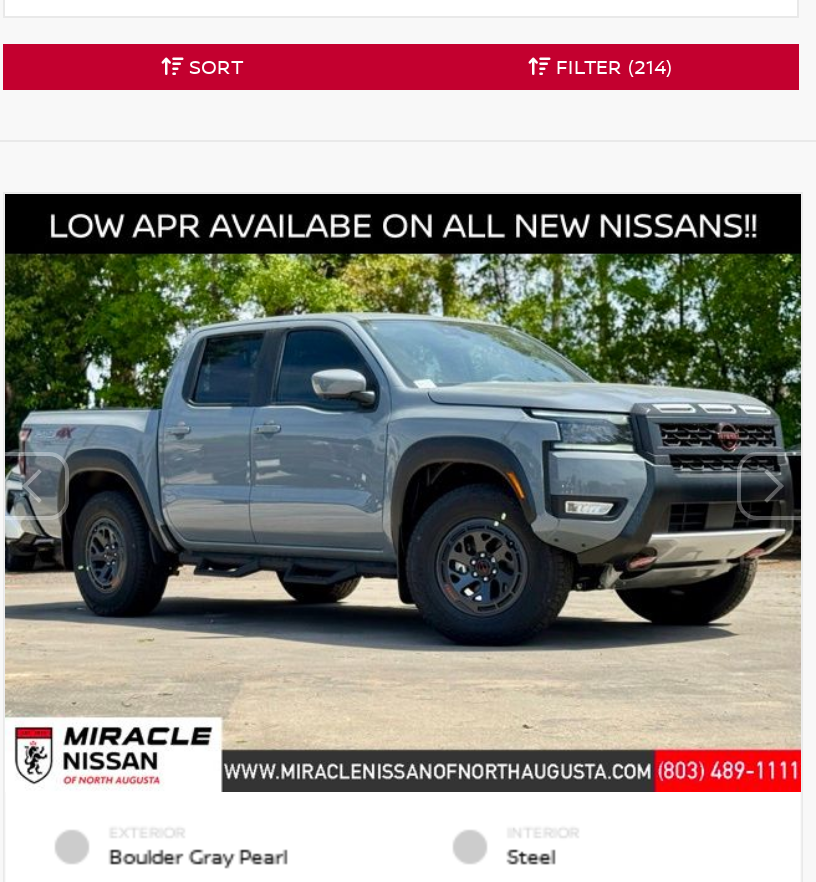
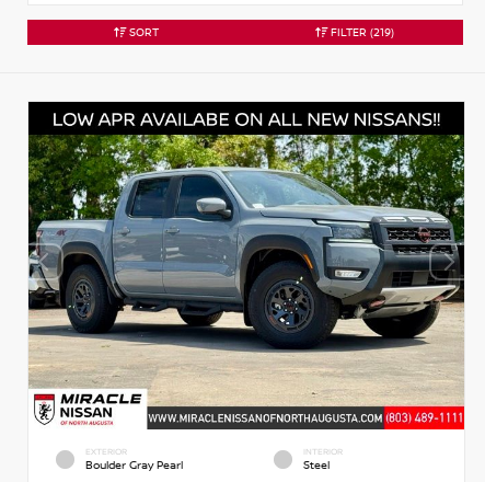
[550,54,672,80] FILTER (214) -> [327,25,394,39] FILTER (219)

